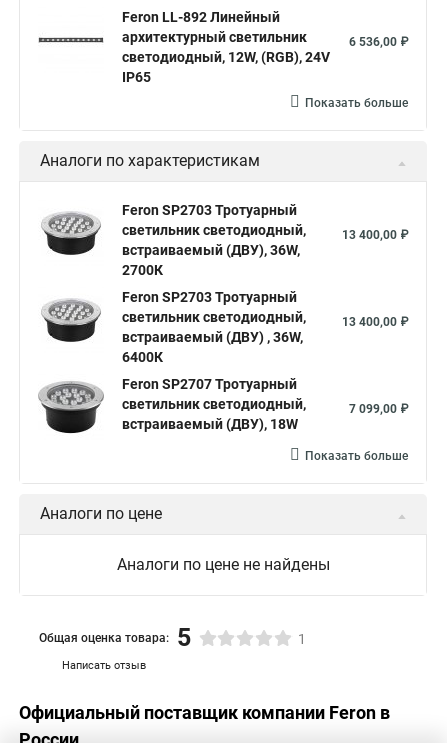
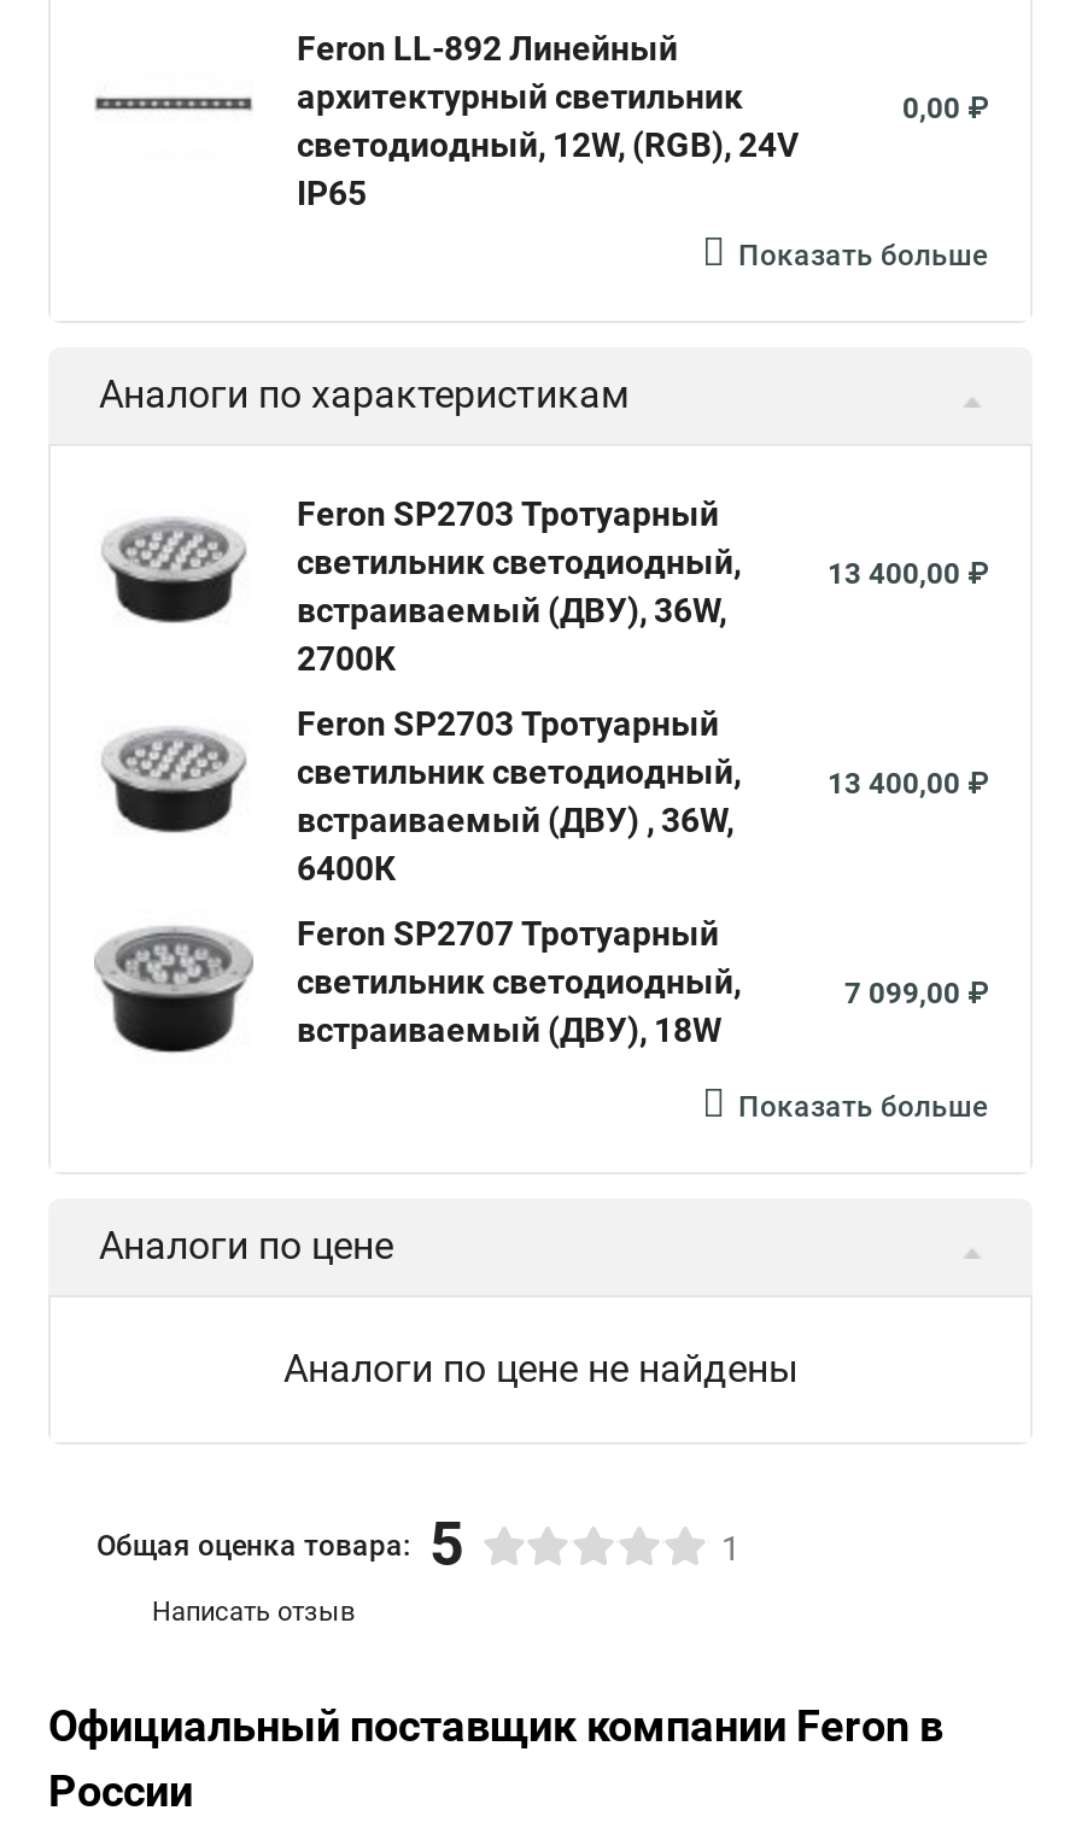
[349,35,408,49] 6 536,00 ₽ -> [902,92,987,125] 0,00 ₽

